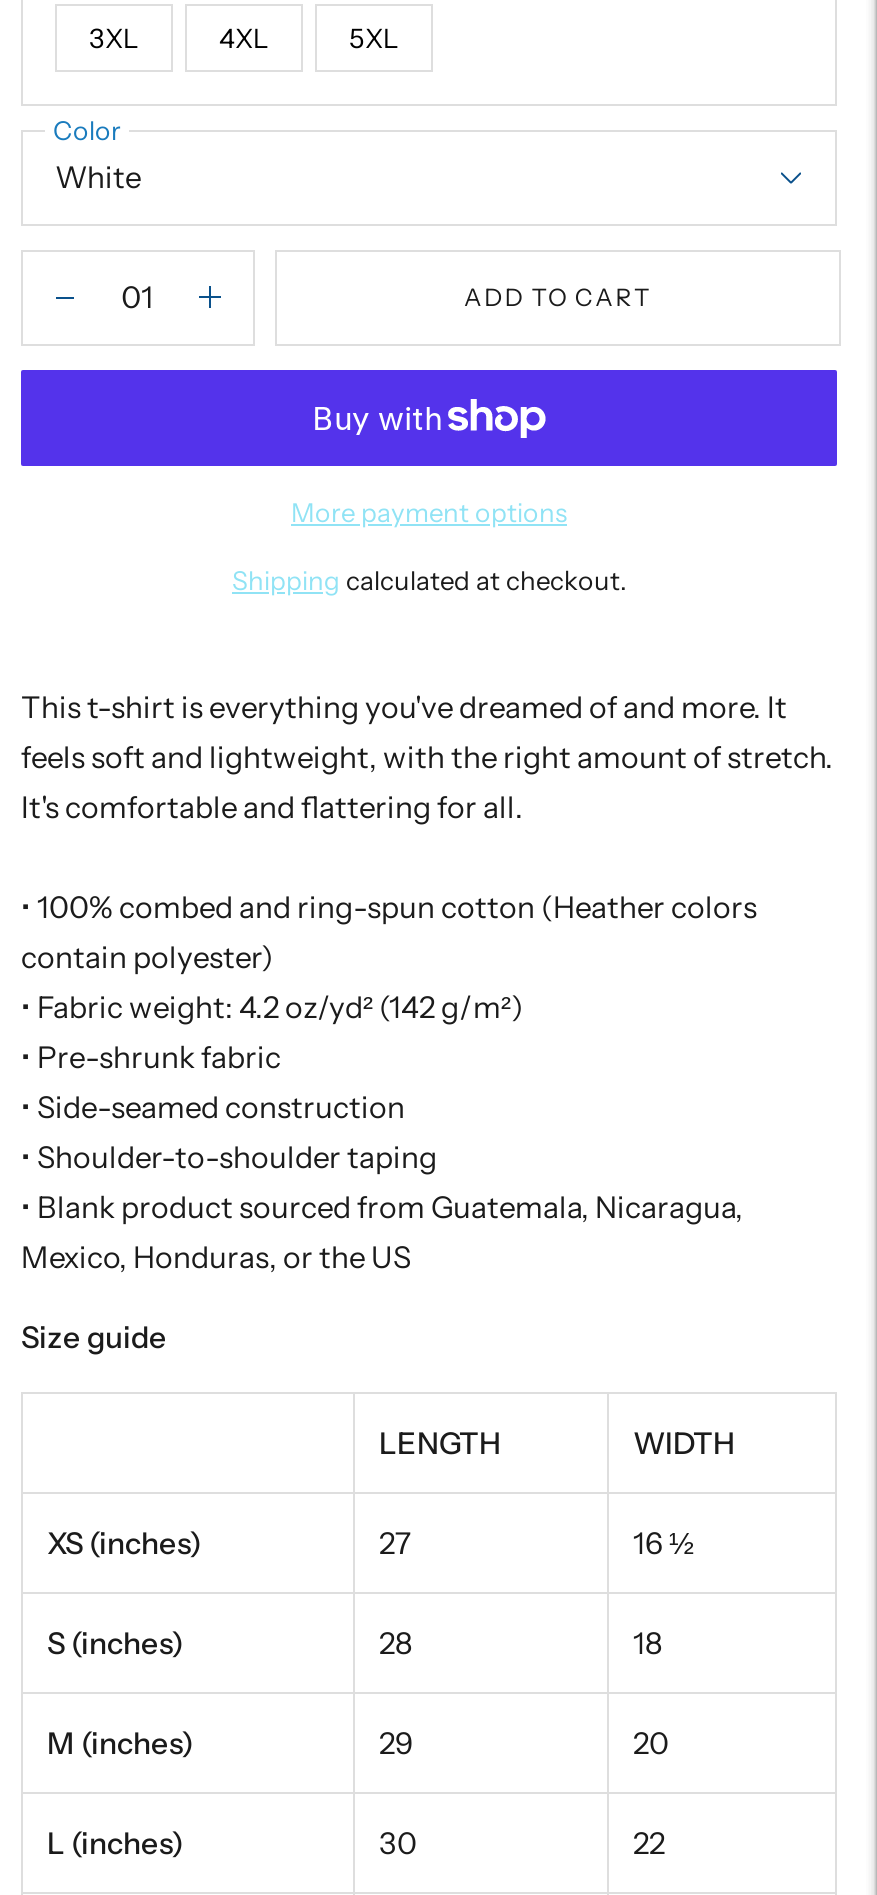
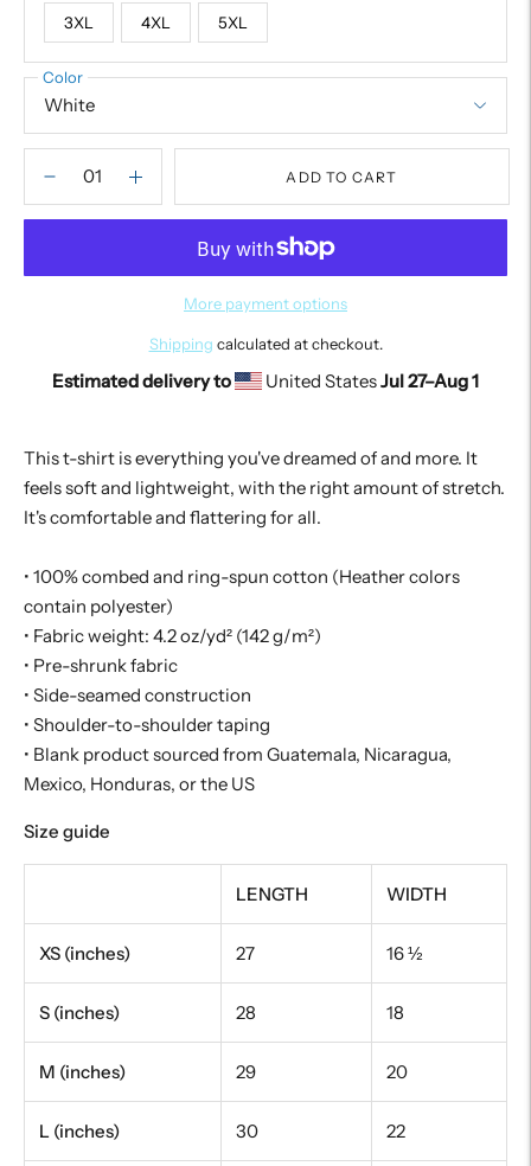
none -> [52,370,479,393] Estimated delivery to | United StatesJul 27–Aug 1

